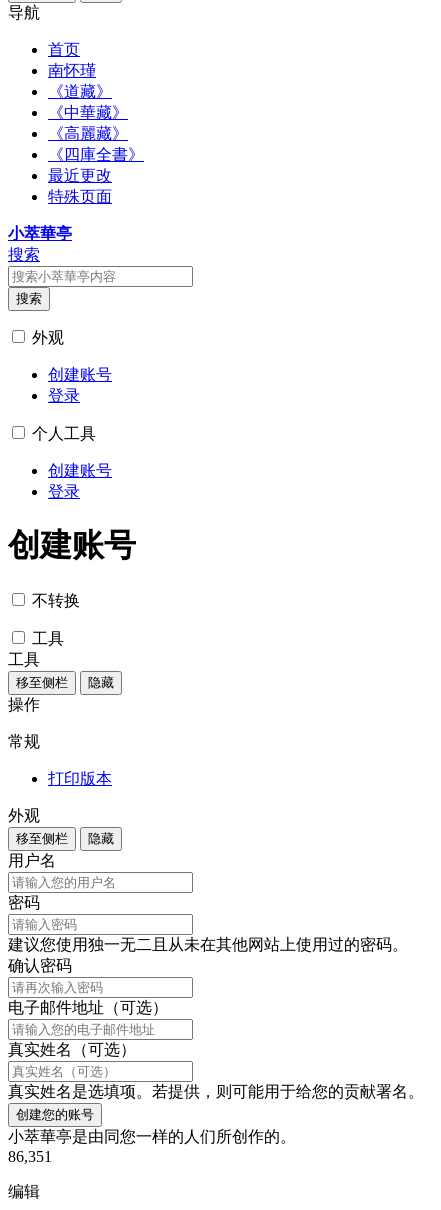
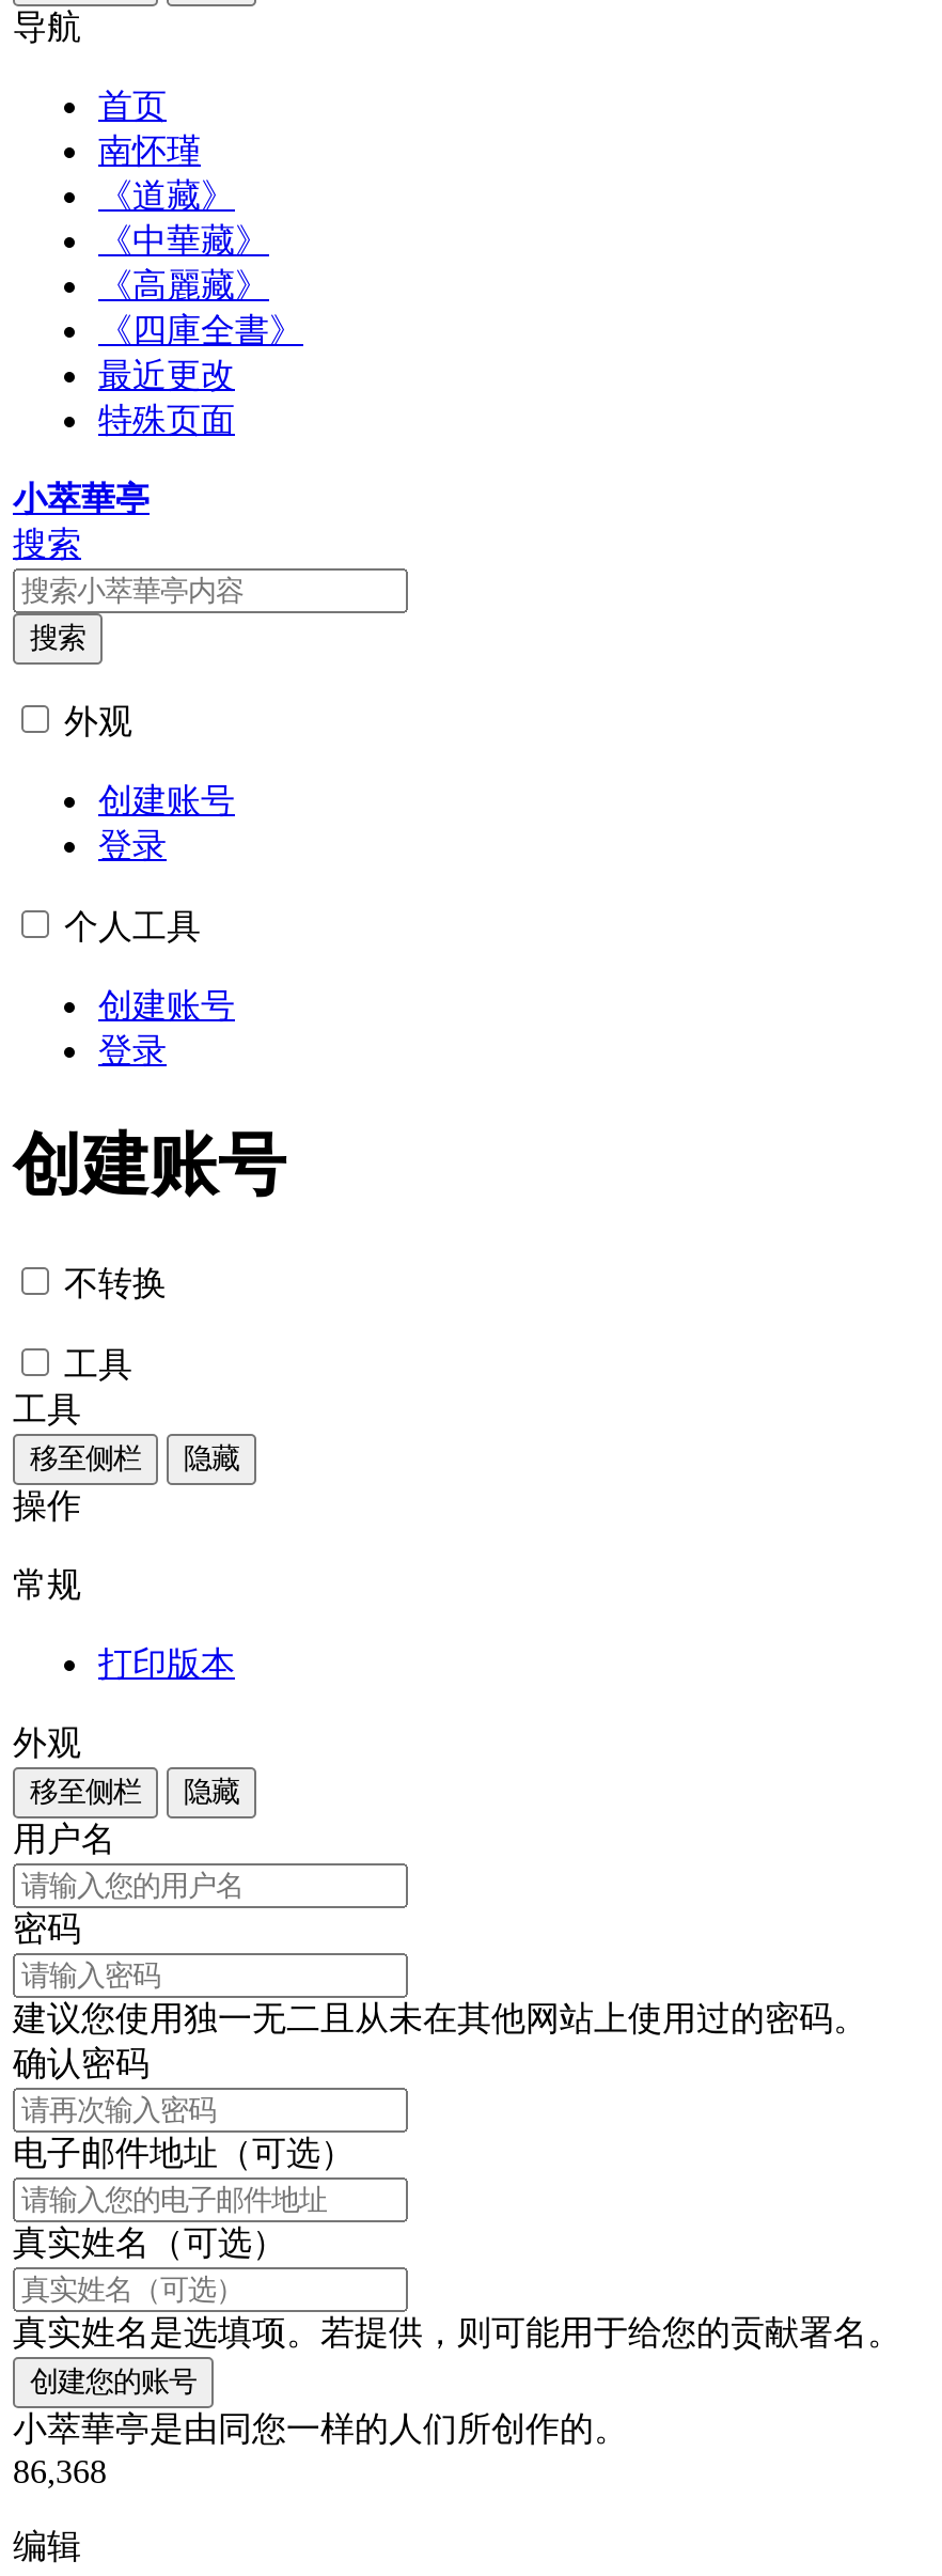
[8,1148,52,1165] 86,351 -> [13,2453,107,2489] 86,368

